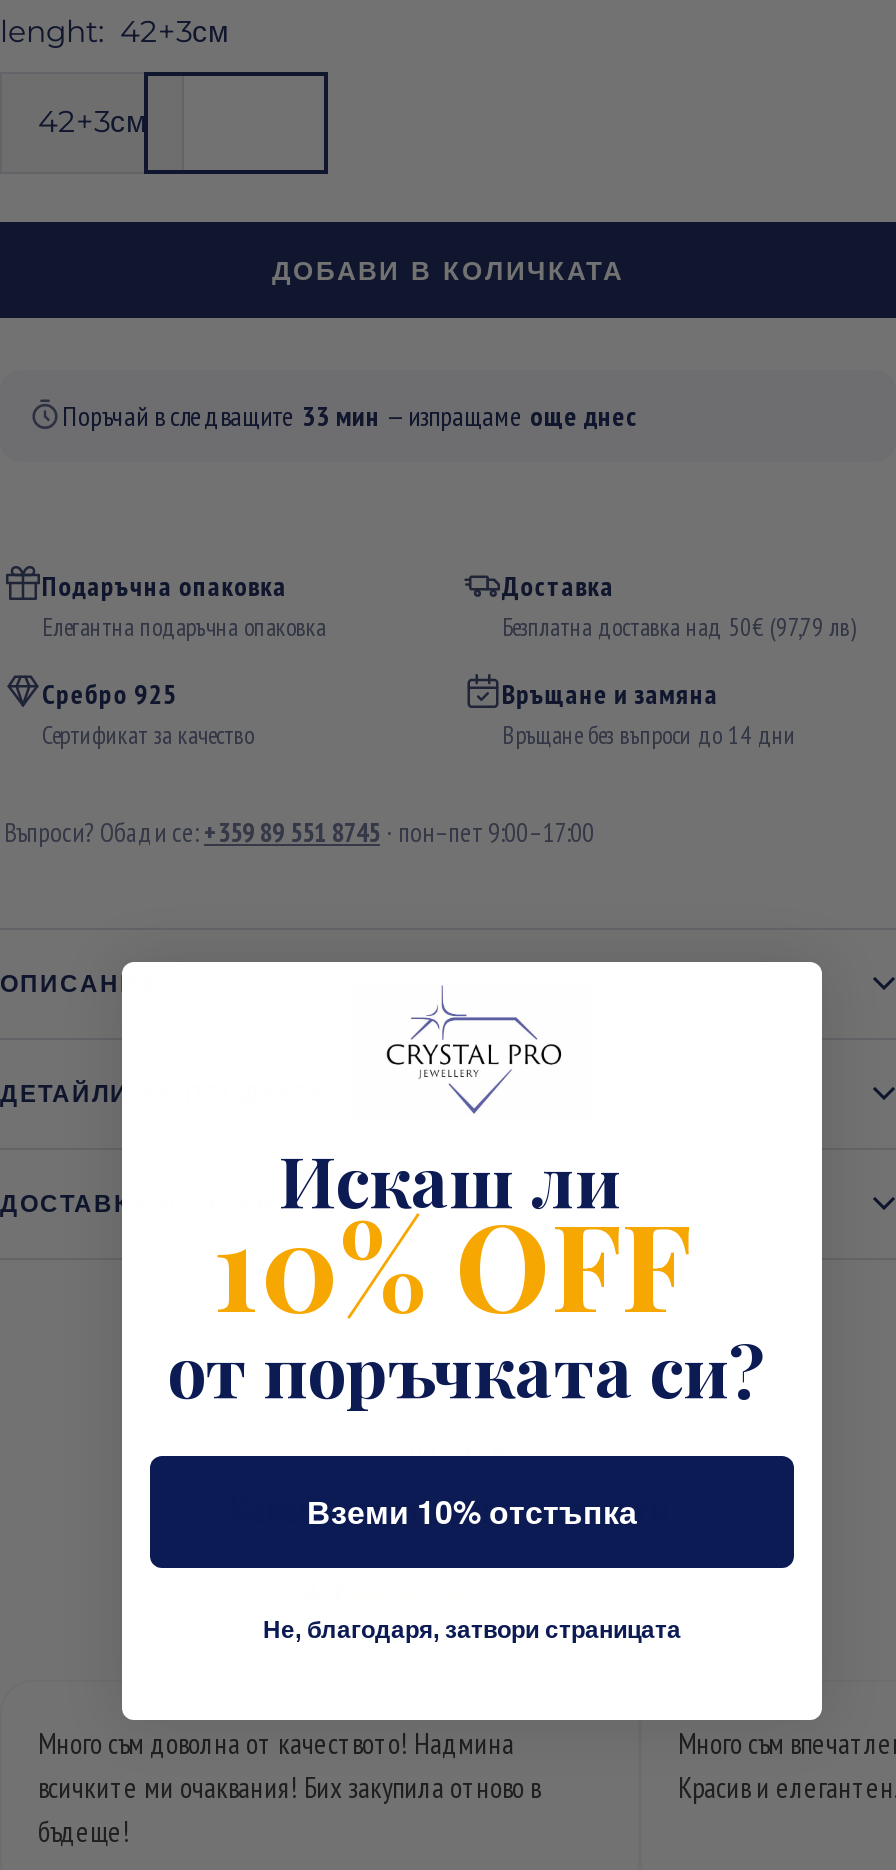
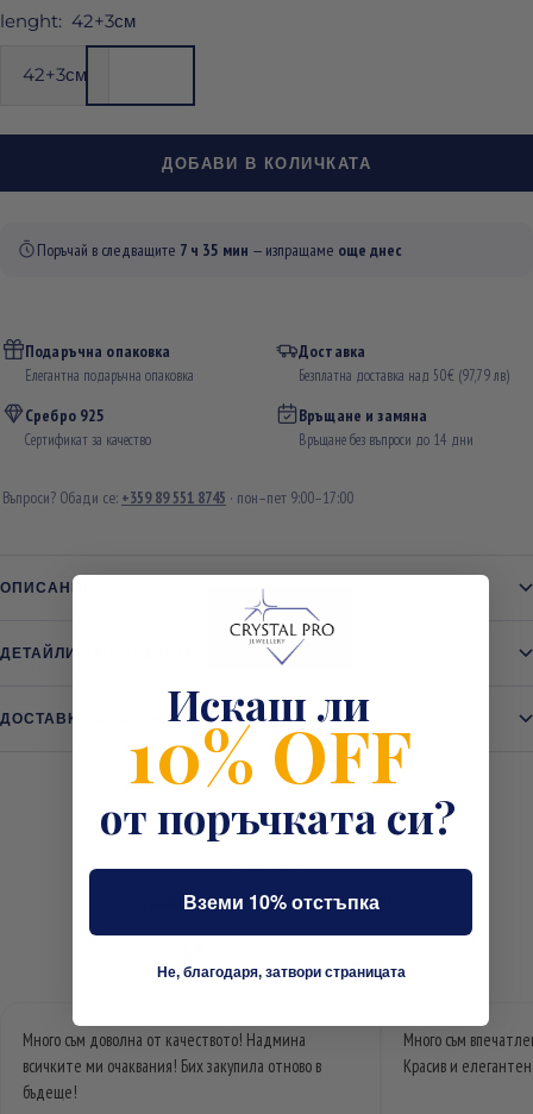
[62,397,638,433] Поръчай в следващите 33 мин — изпращаме още днес -> [37,239,402,260] Поръчай в следващите 7 ч 35 мин — изпращаме още днес

